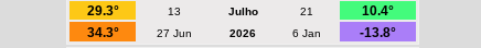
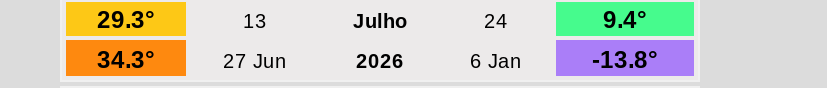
[300,5,313,17] 21 -> [484,10,508,32] 24
[362,3,394,19] 10.4° -> [603,6,647,34] 9.4°

